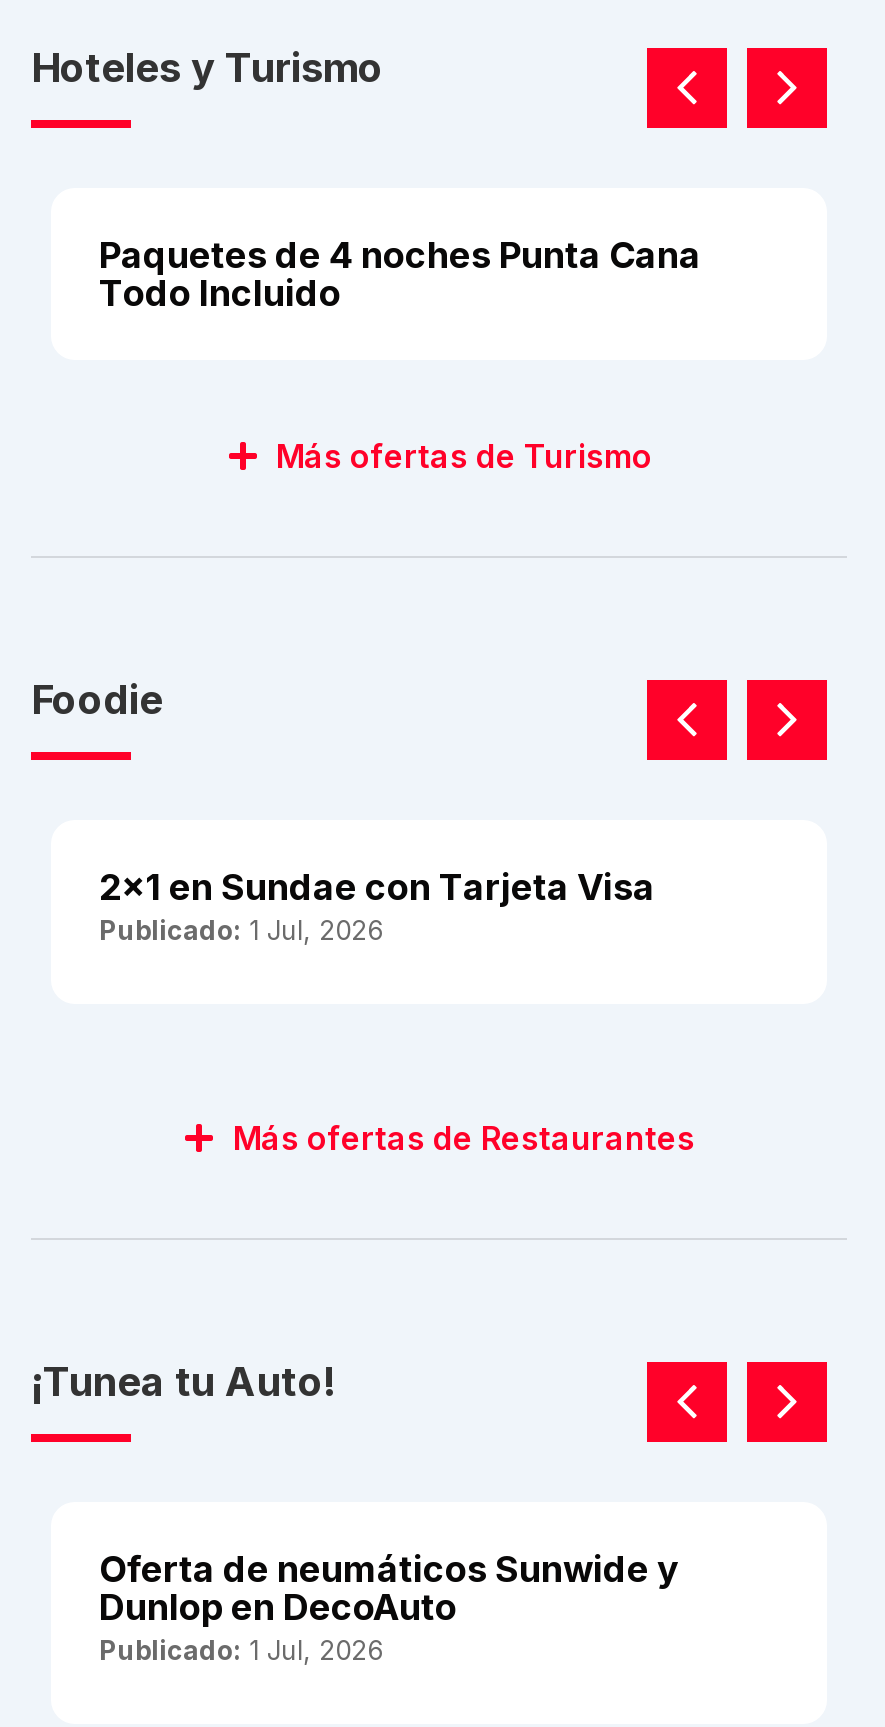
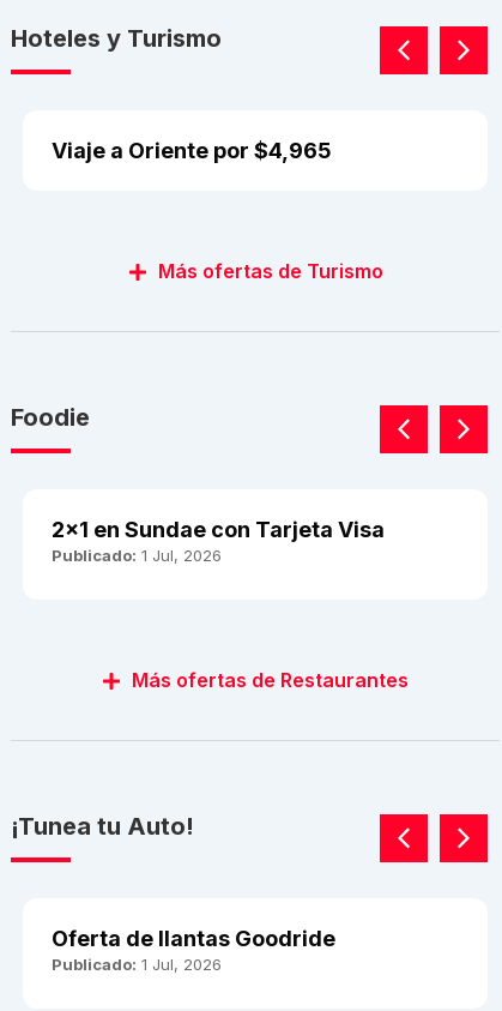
[99,234,701,314] Paquetes de 4 noches Punta Cana | Todo Incluido -> [52,138,332,163] Viaje a Oriente por $4,965
[99,1548,679,1628] Oferta de neumáticos Sunwide y | Dunlop en DecoAuto -> [52,926,335,951] Oferta de llantas Goodride

